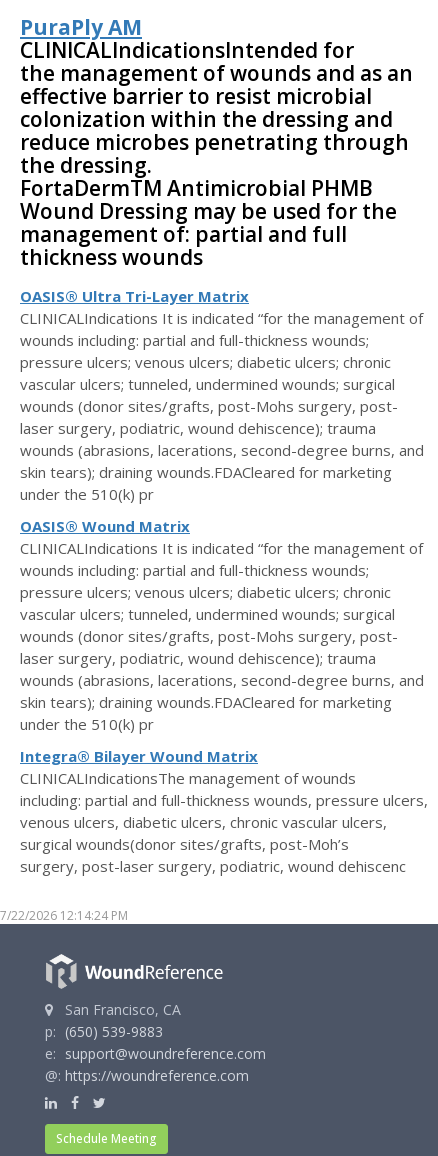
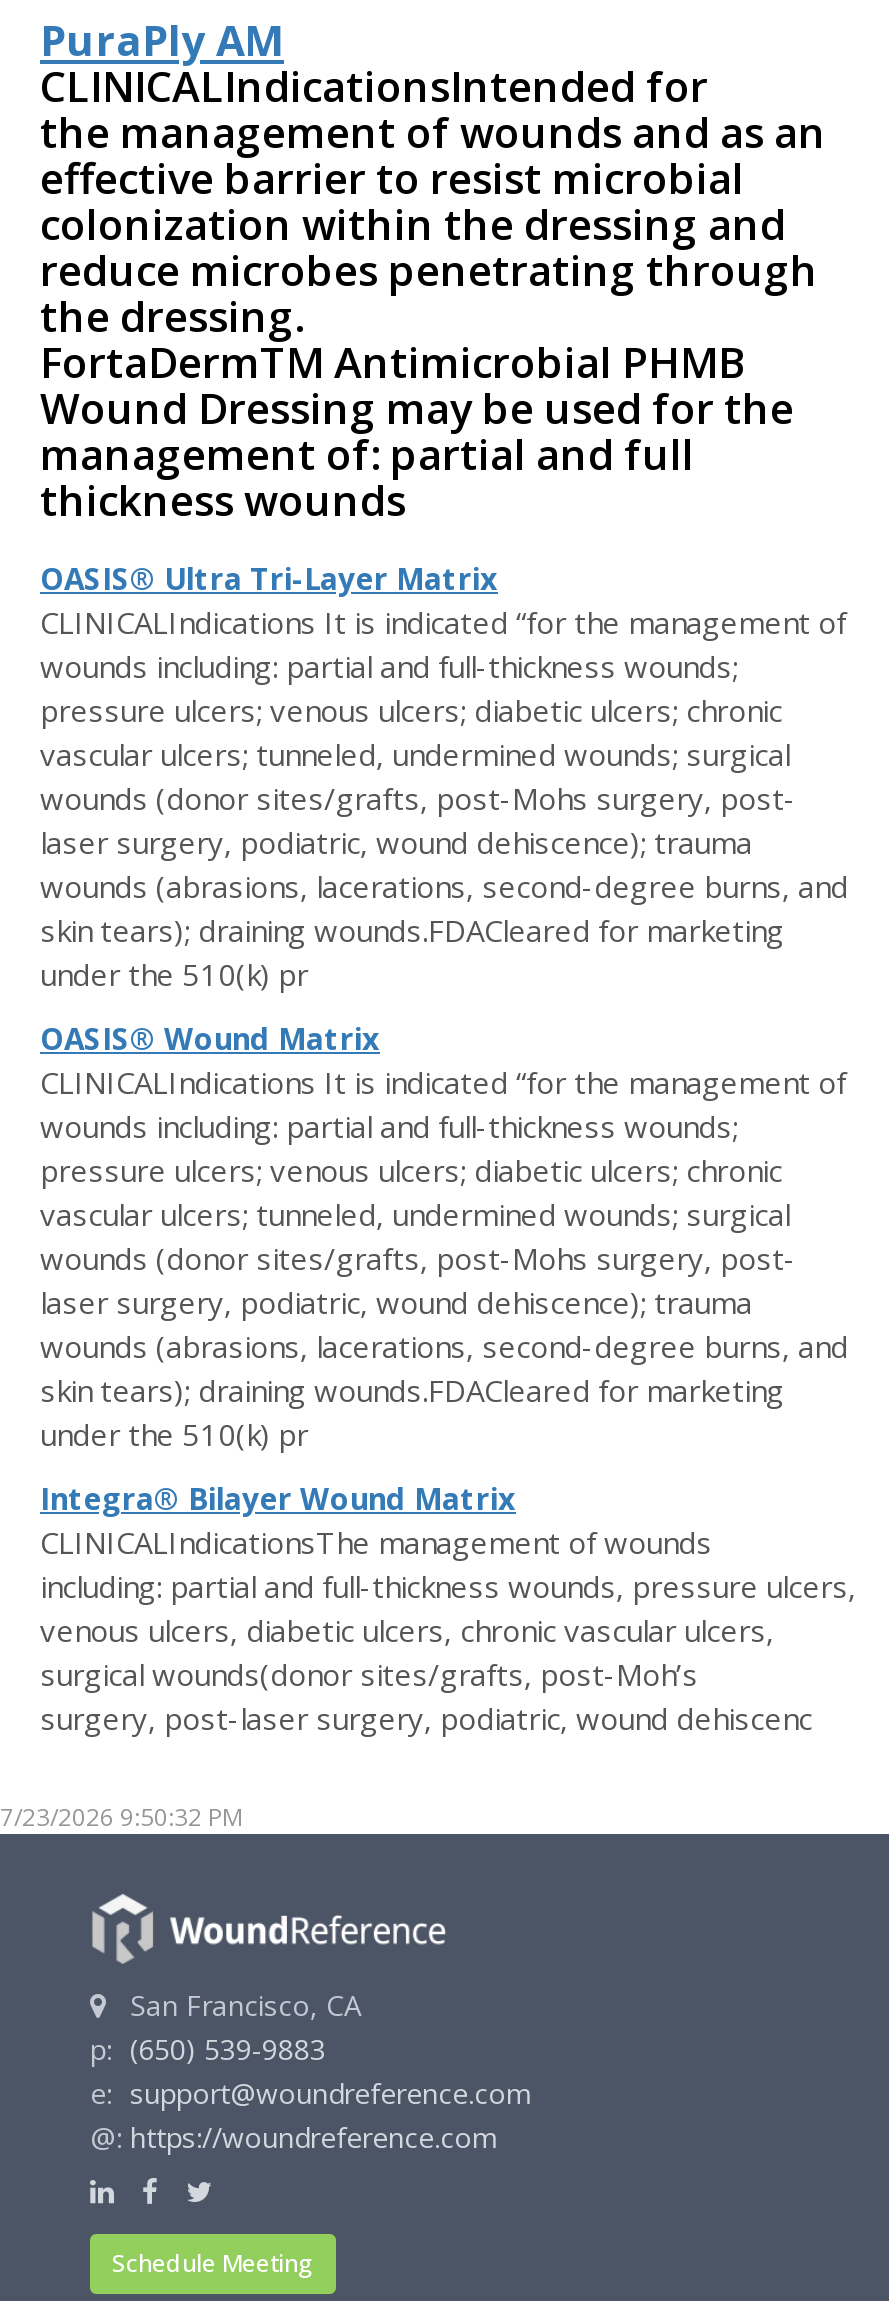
[0,907,128,924] 7/22/2026 12:14:24 PM -> [0,1801,242,1835] 7/23/2026 9:50:32 PM

